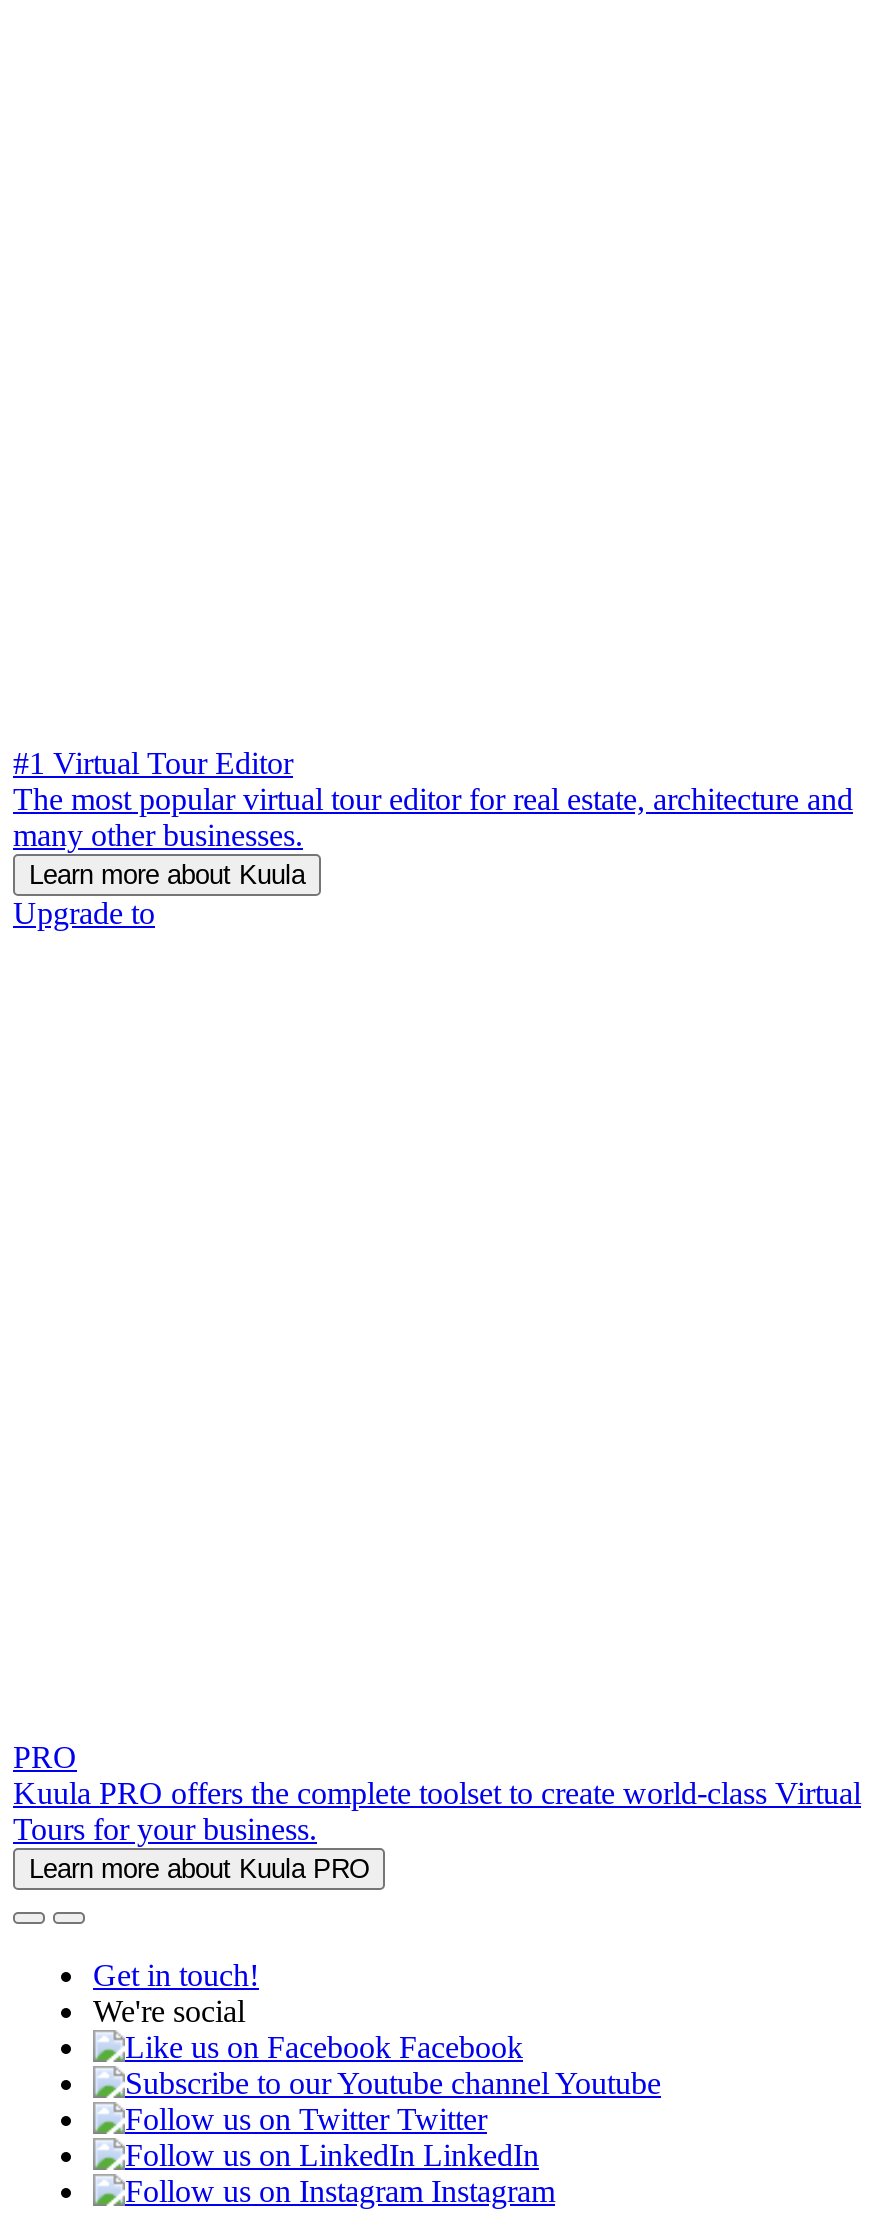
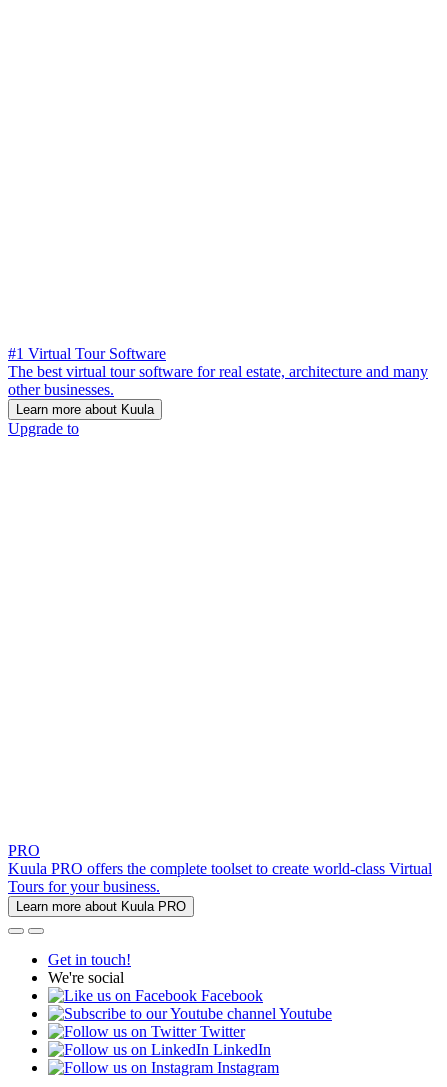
[13,746,853,852] #1 Virtual Tour Editor | The most popular virtual tour editor for real estate, architecture and | many other businesses. -> [8,345,428,398] #1 Virtual Tour Software | The best virtual tour software for real estate, architecture and many | other businesses.

